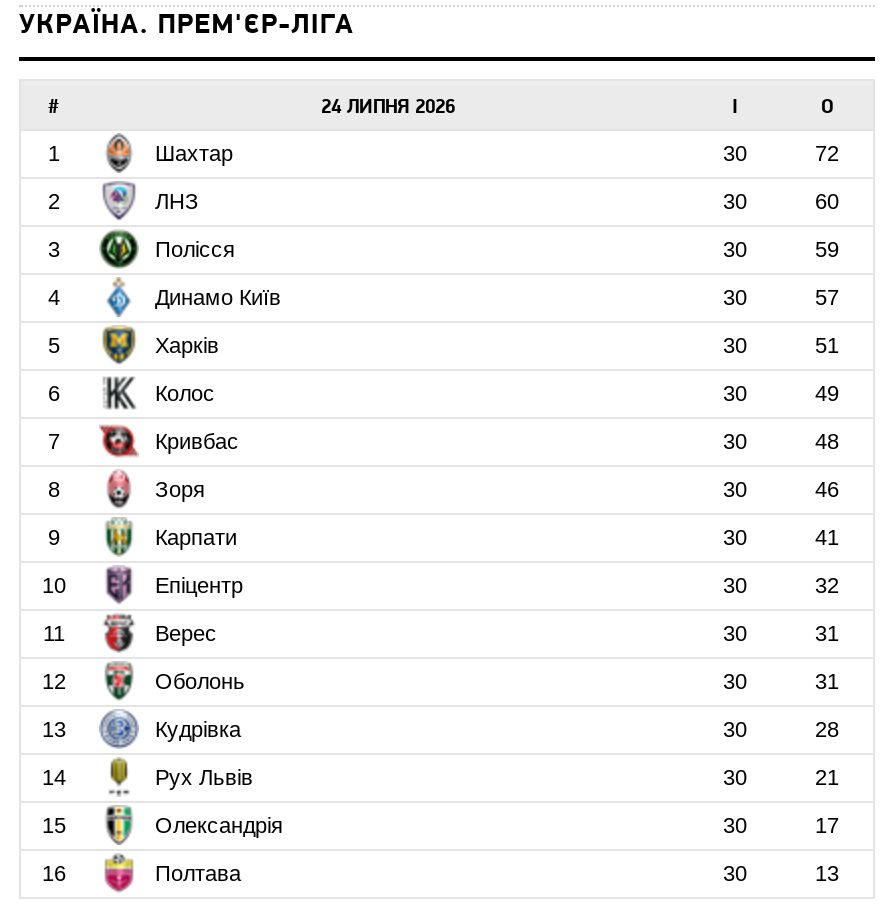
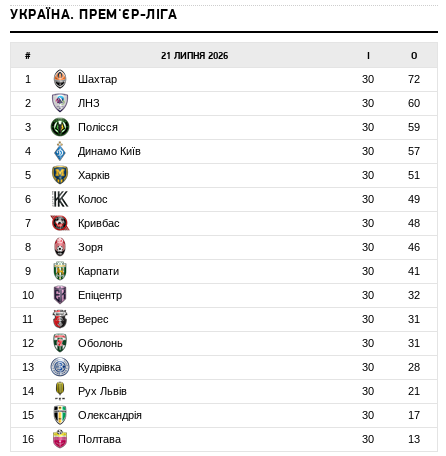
[321,98,455,120] 24 ЛИПНЯ 2026 -> [161,51,228,62] 21 ЛИПНЯ 2026

